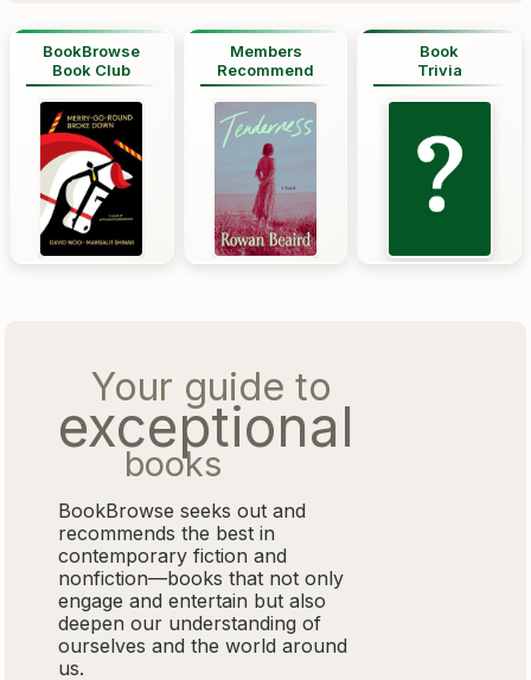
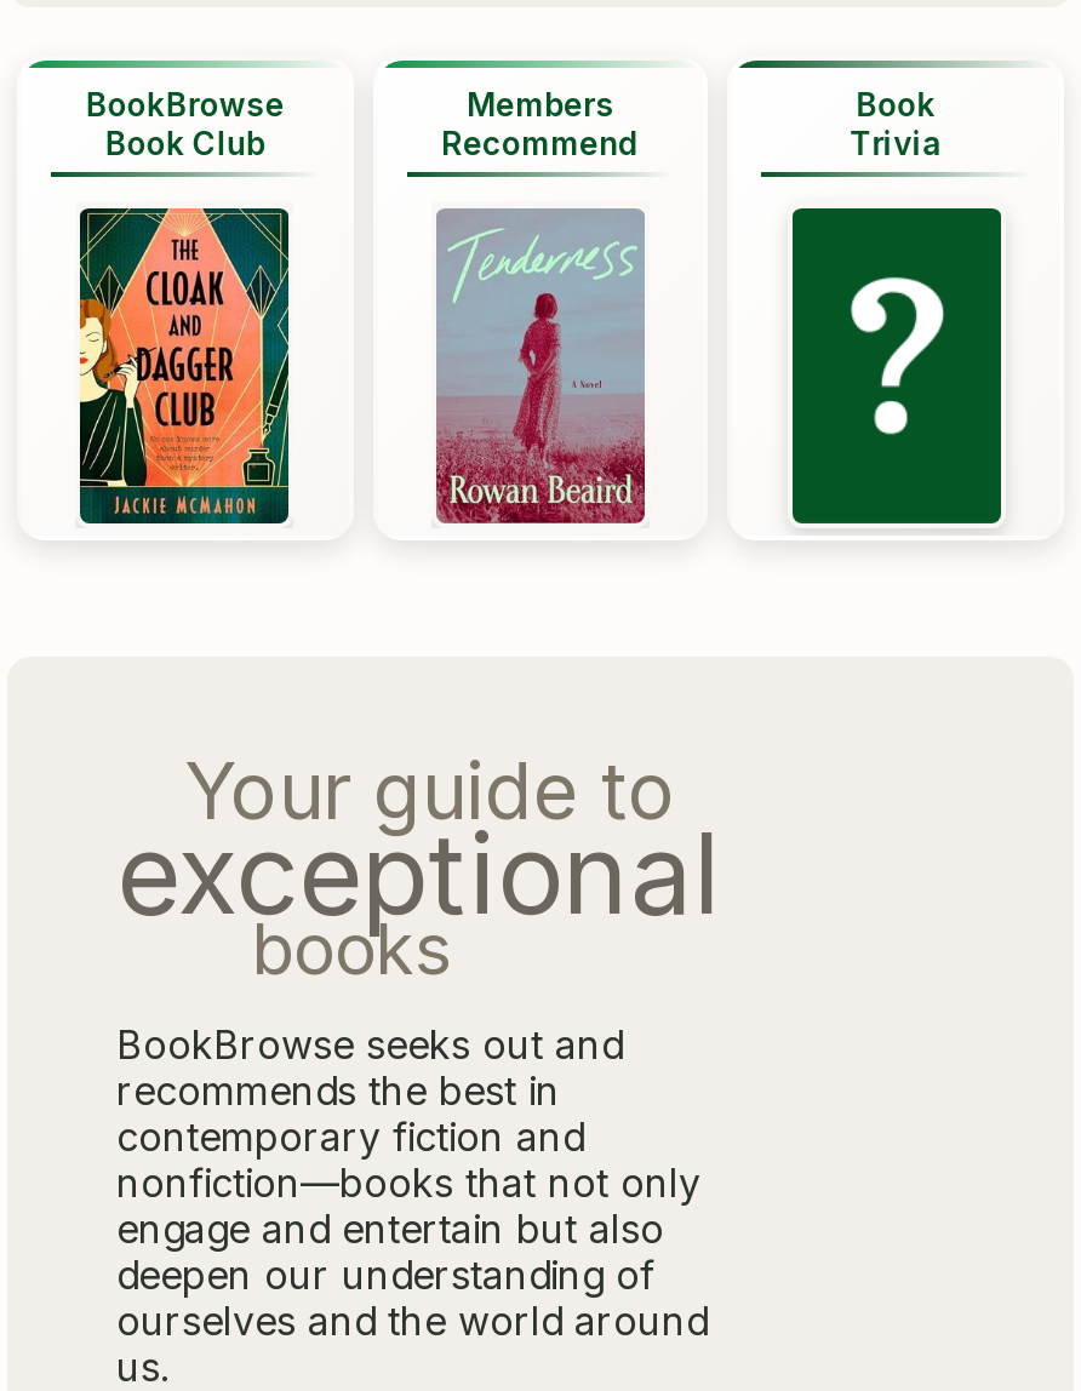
[39,101,143,257] [image] -> [78,208,291,526] [image]

